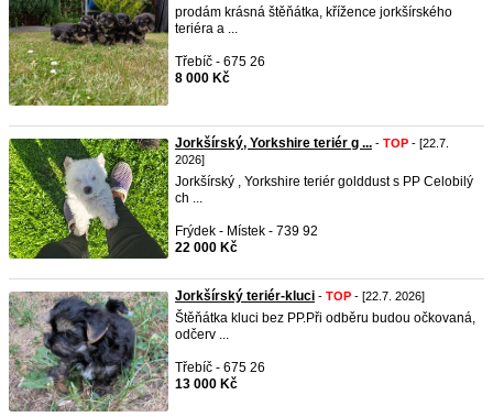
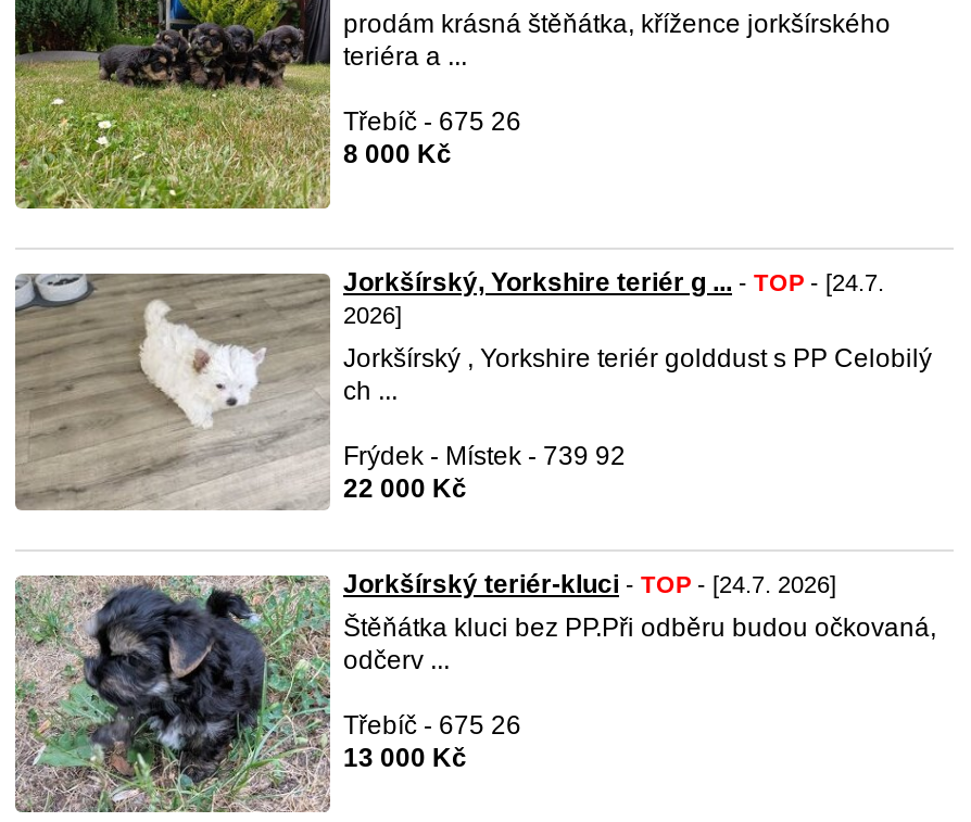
[8,135,449,260] [image] | Jorkšírský, Yorkshire teriér g ... - TOP - [22.7. -> [13,267,884,510] [image] | Jorkšírský, Yorkshire teriér g ... - TOP - [24.7.
[175,288,425,304] Jorkšírský teriér-kluci - TOP - [22.7. 2026] -> [343,569,836,599] Jorkšírský teriér-kluci - TOP - [24.7. 2026]

